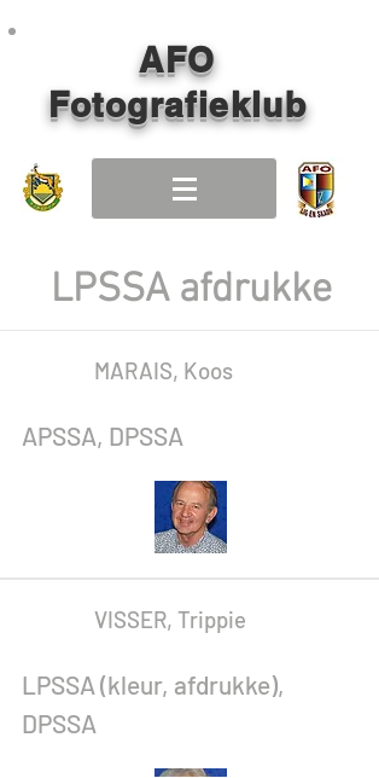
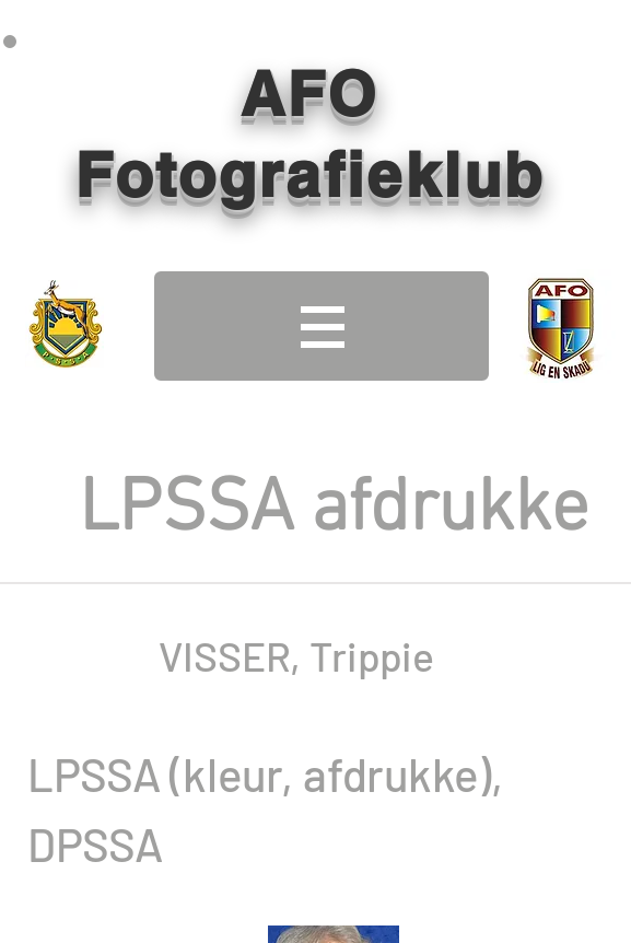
[22,356,233,451] MARAIS, Koos | APSSA, DPSSA -> none
[153,480,228,555] [image] -> none

